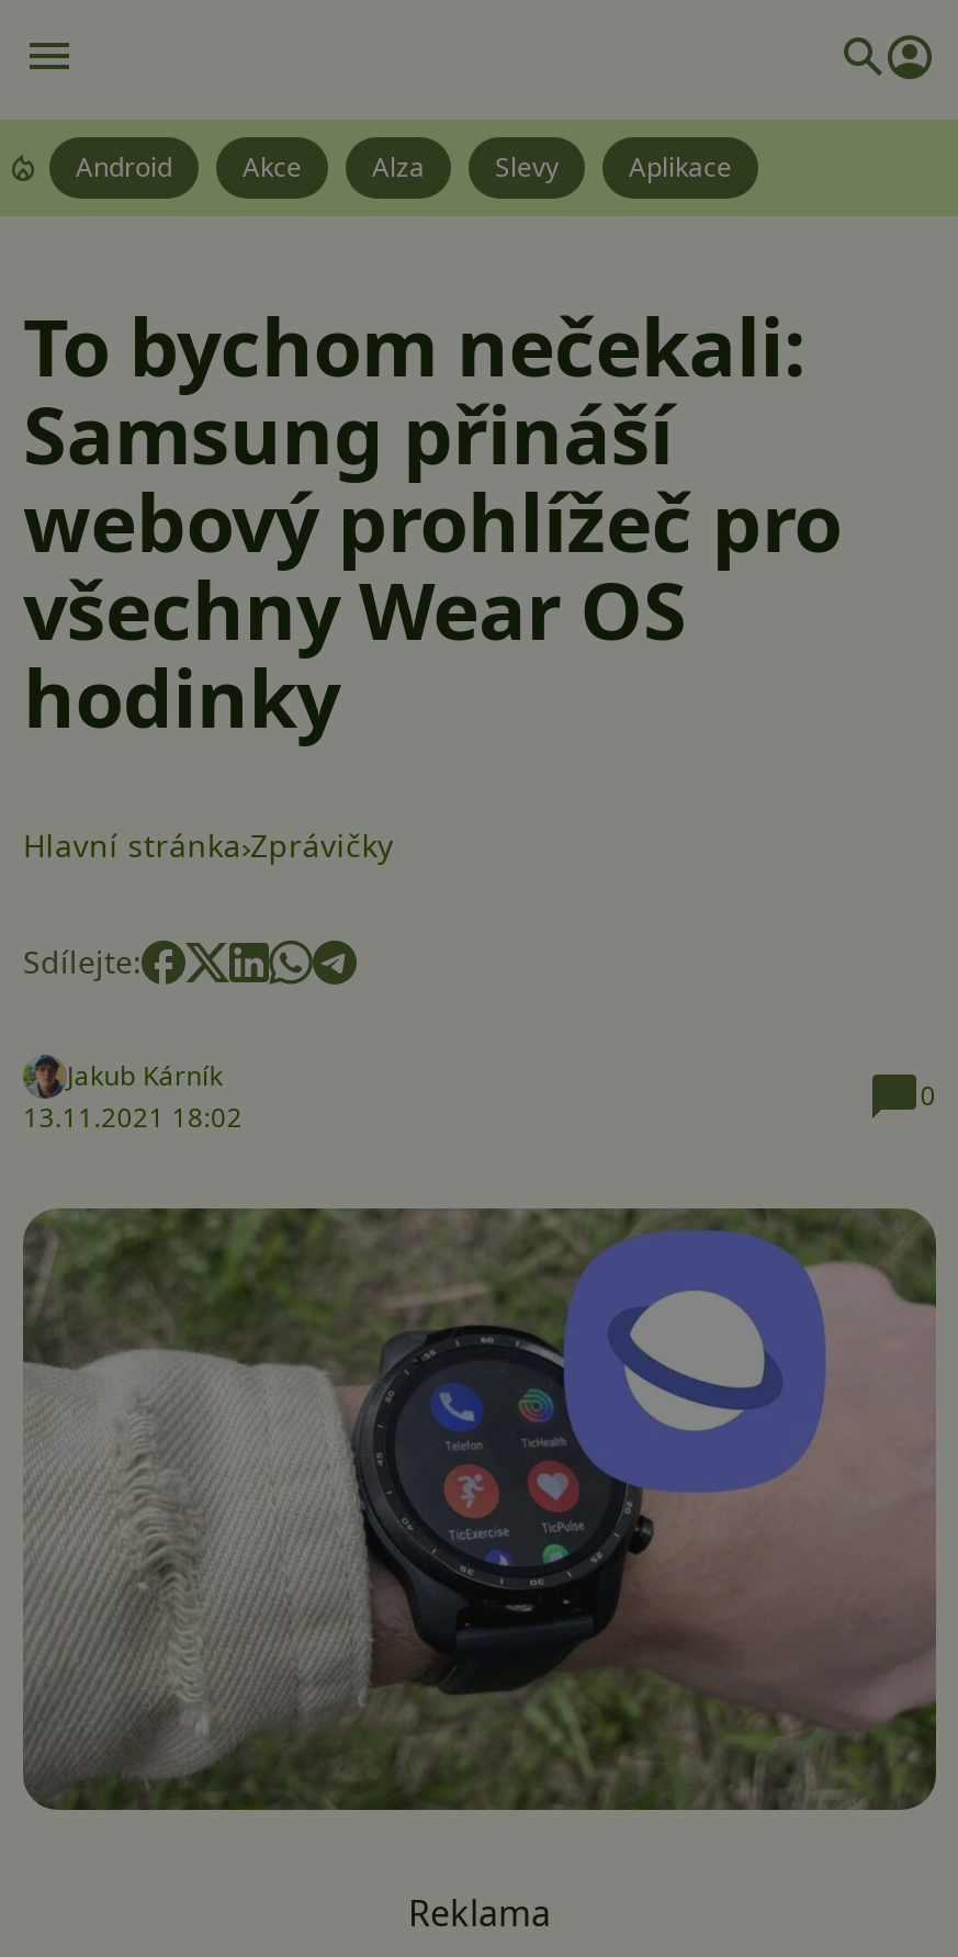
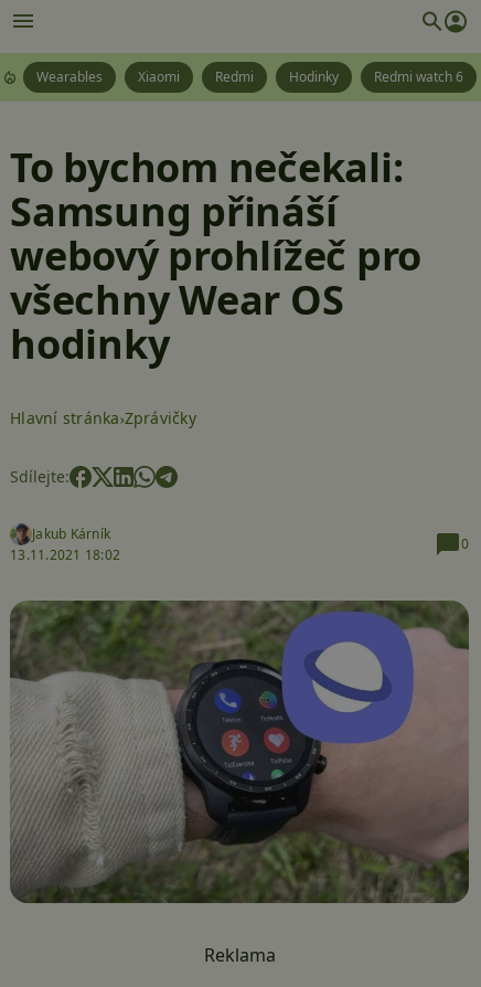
[76,148,732,185] Android | Akce | Alza | Slevy | Aplikace -> [36,67,463,86] Wearables | Xiaomi | Redmi | Hodinky | Redmi watch 6

